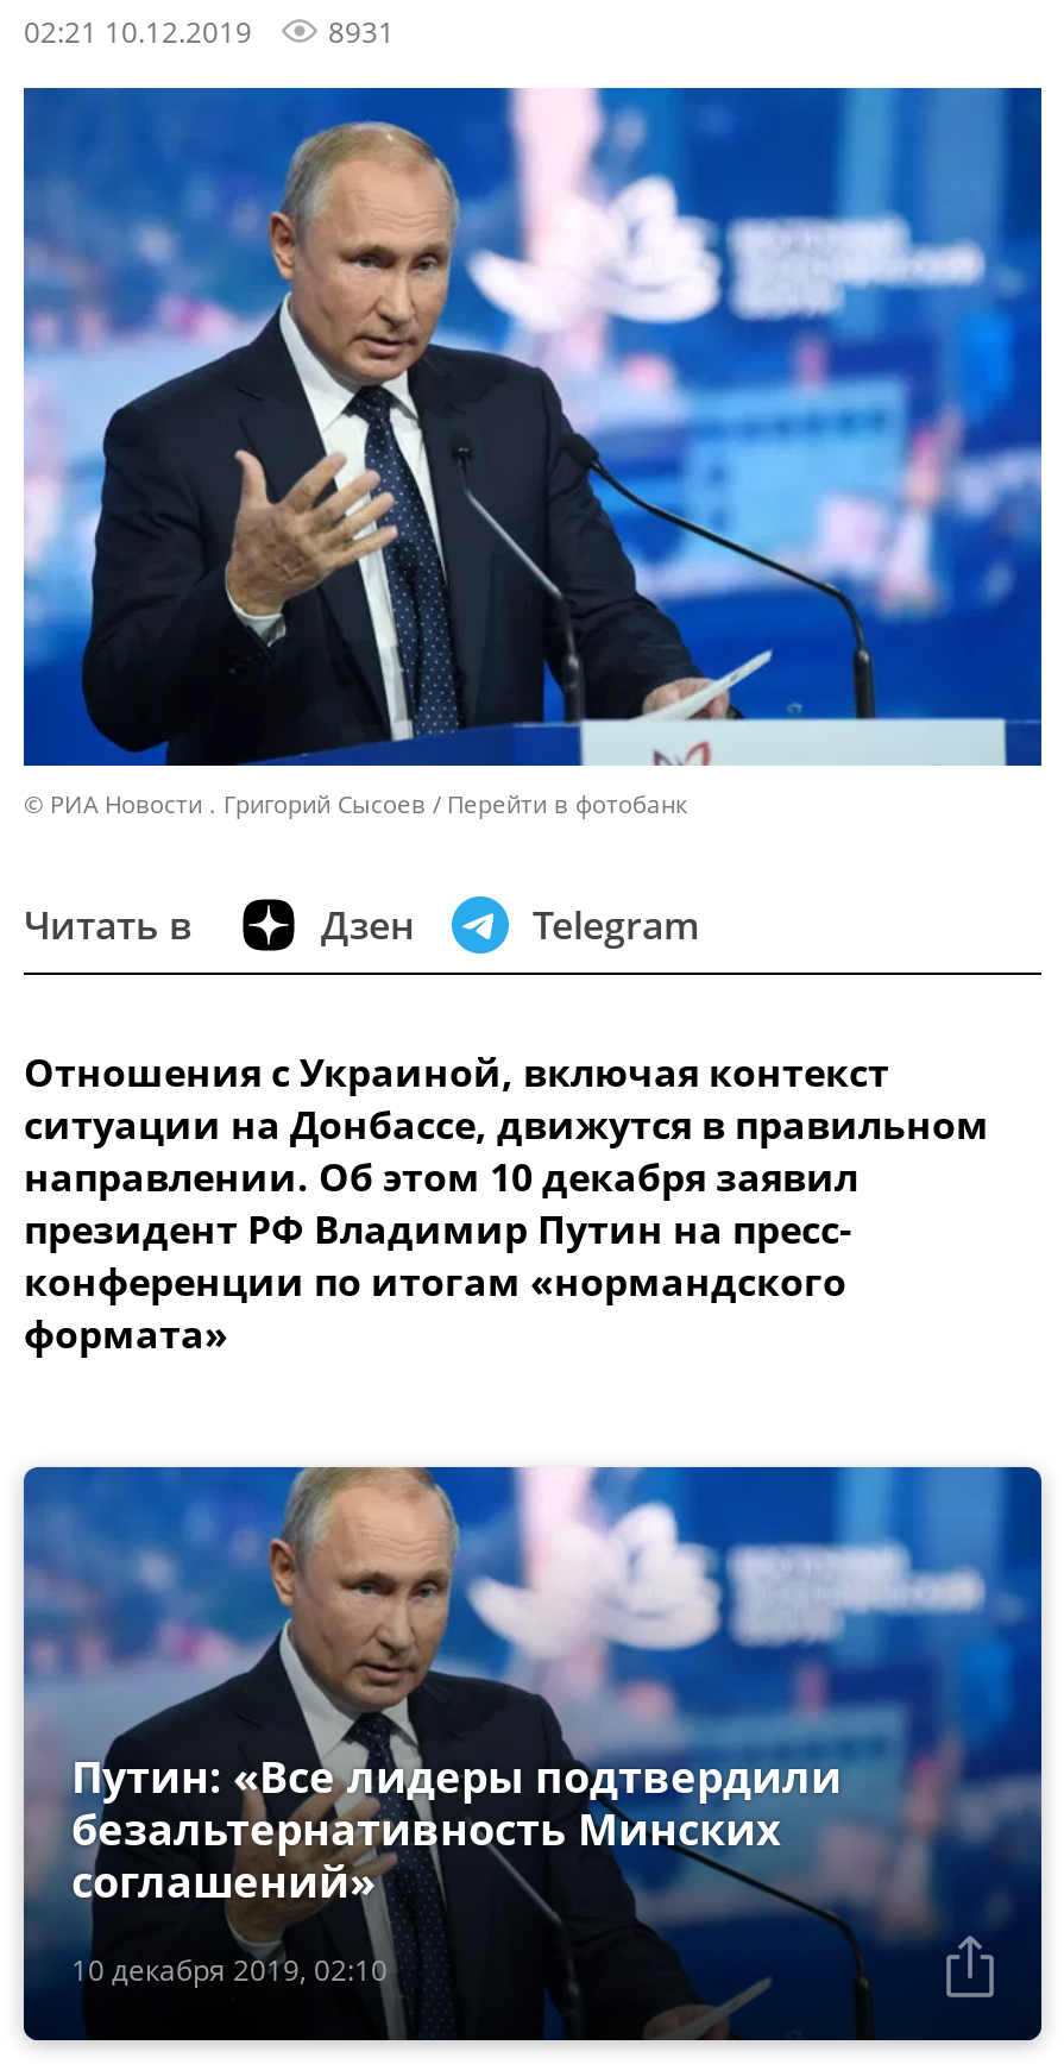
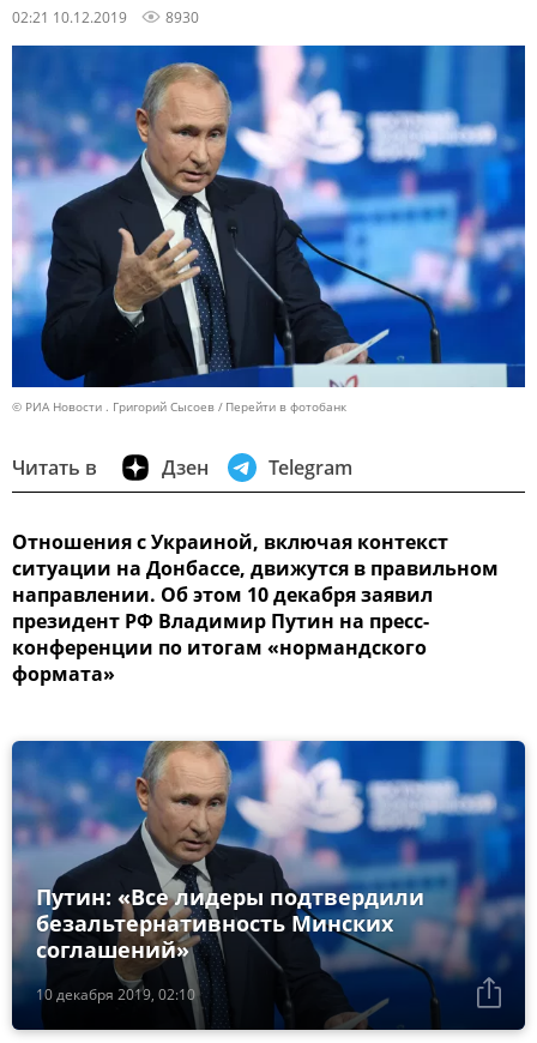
[24,12,395,50] 02:21 10.12.2019 8931 -> [12,7,199,26] 02:21 10.12.2019 8930

